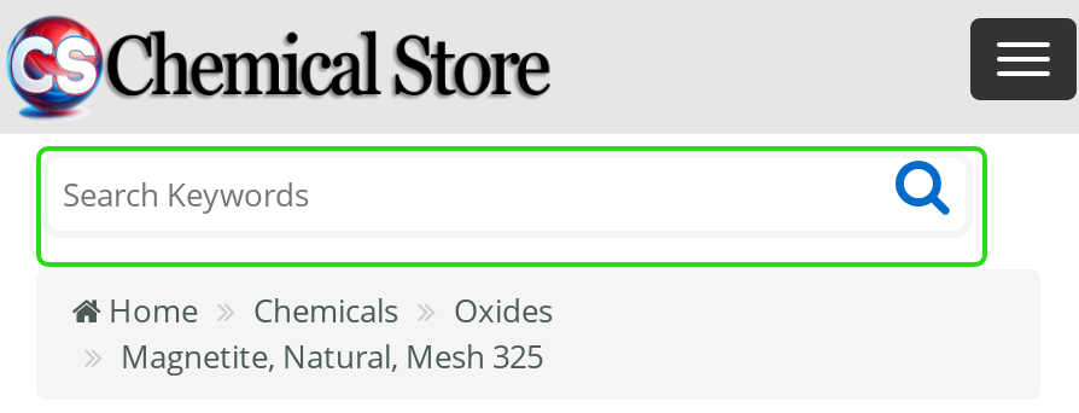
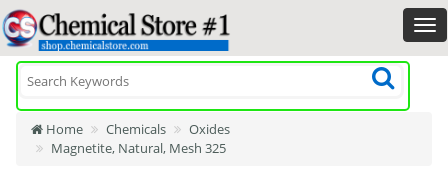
[17,13,553,122] [image] -> [6,7,230,52] [image]

